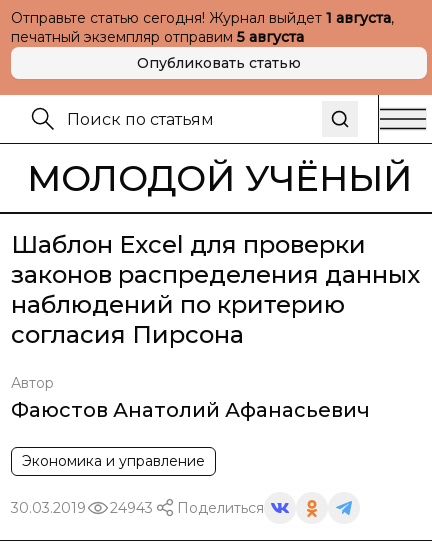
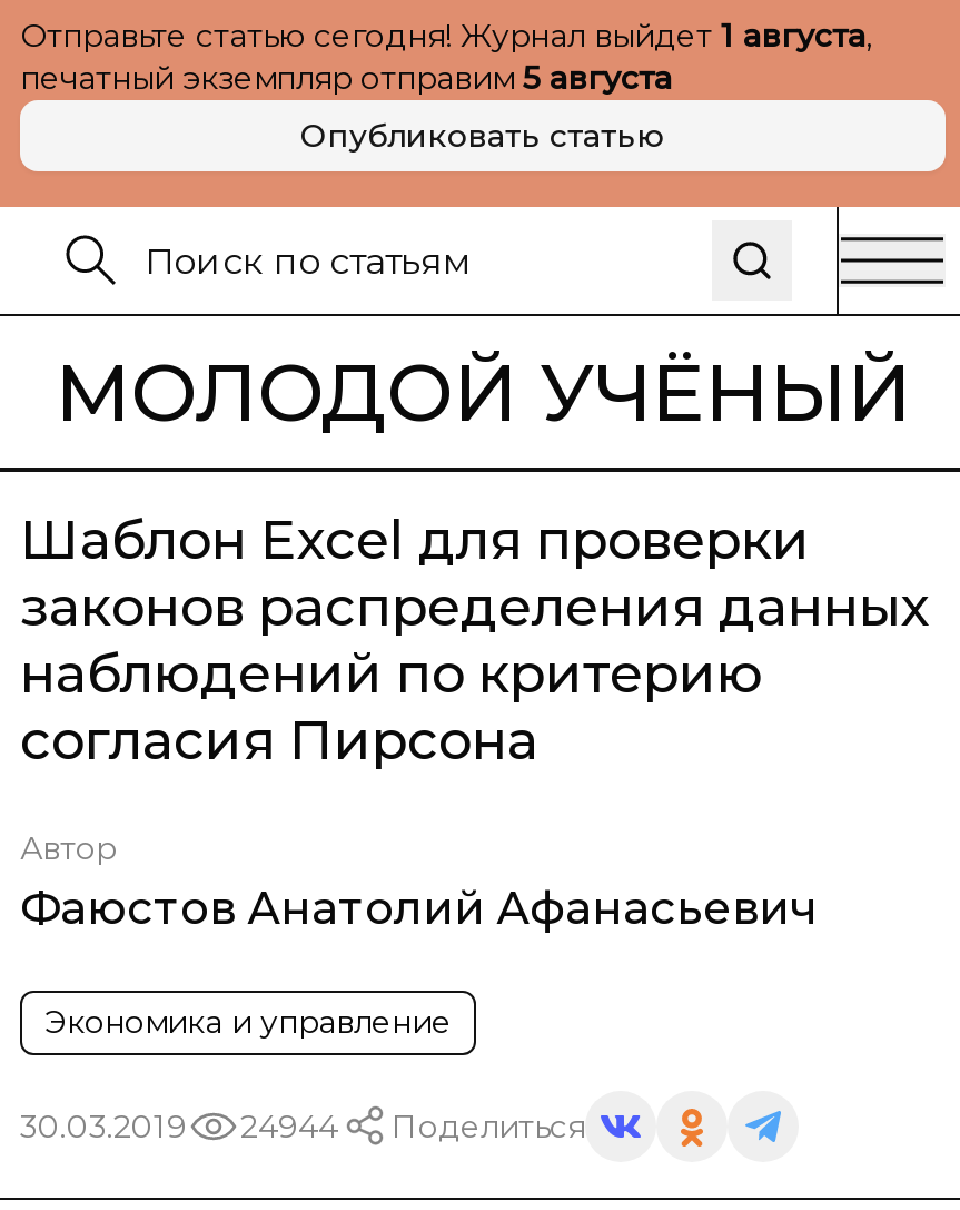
[11,498,264,516] 30.03.2019 24943 Поделиться -> [20,1105,585,1145] 30.03.2019 24944 Поделиться

